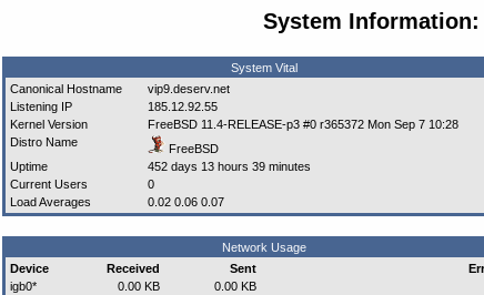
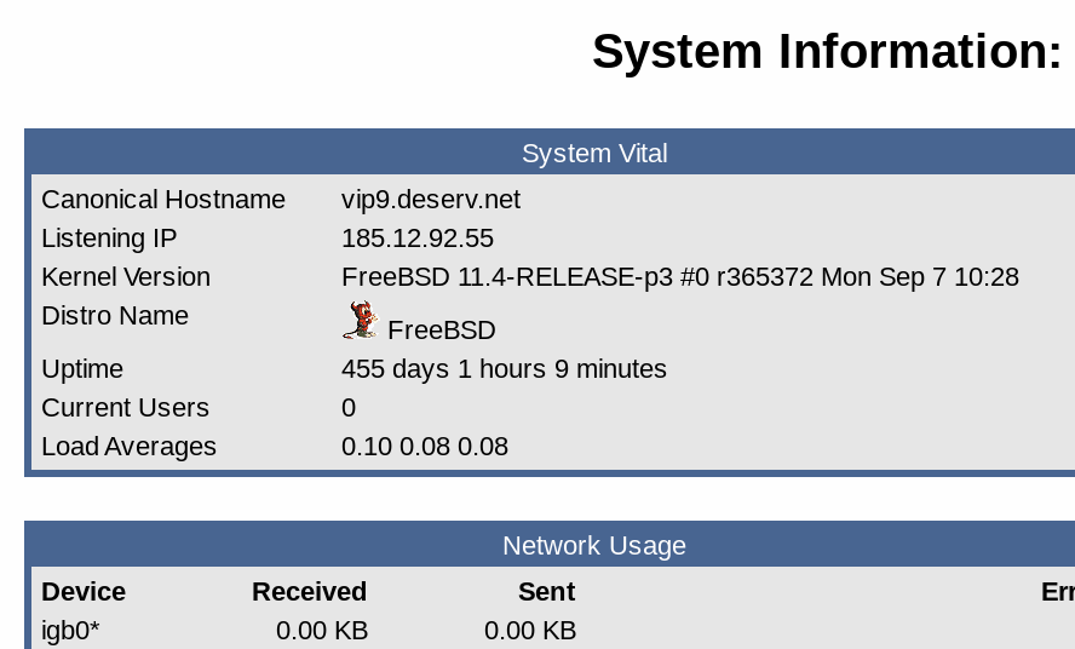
[148,159,311,173] 452 days 13 hours 39 minutes -> [341,353,668,382] 455 days 1 hours 9 minutes
[148,195,224,208] 0.02 0.06 0.07 -> [341,431,508,460] 0.10 0.08 0.08

